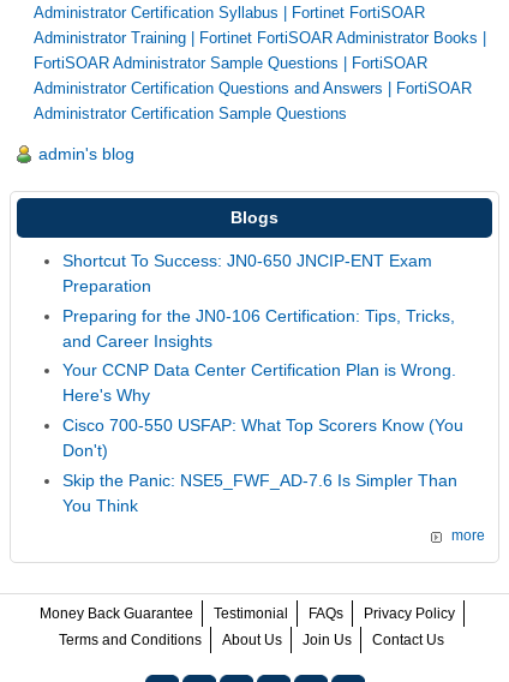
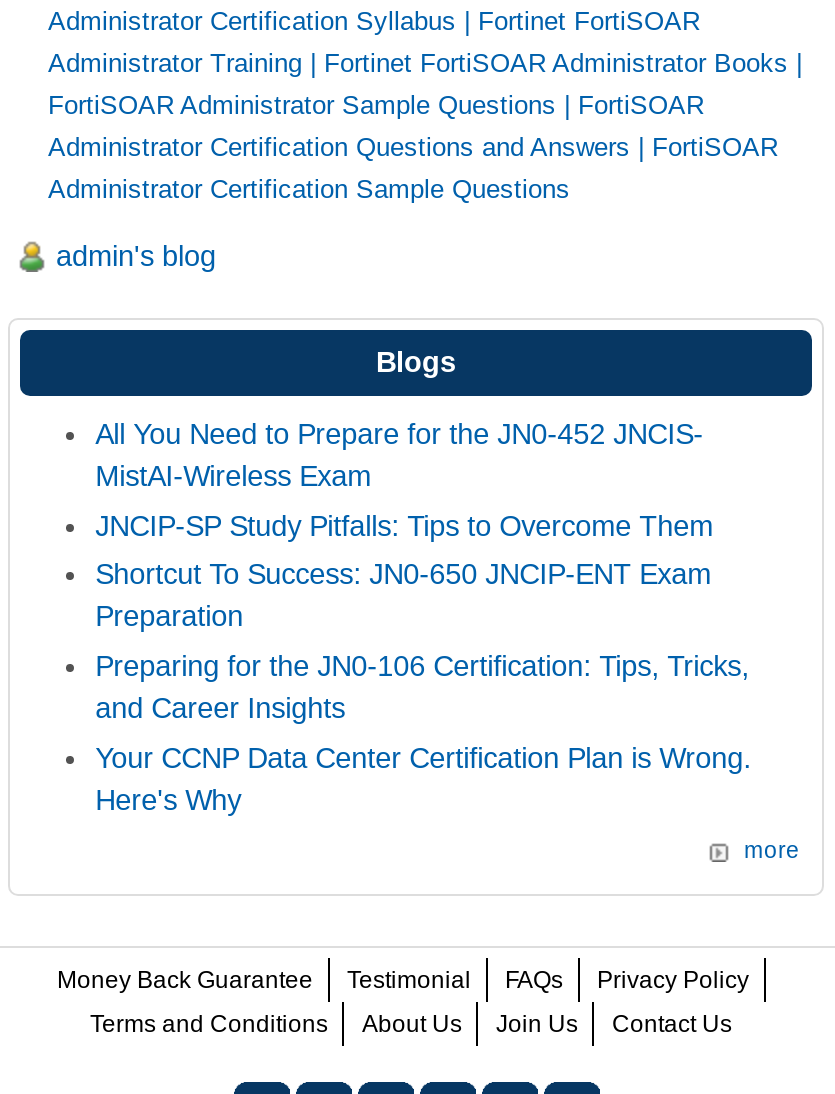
none -> [95,419,713,542] All You Need to Prepare for the JN0-452 JNCIS- | MistAI-Wireless Exam | JNCIP-SP Study Pitfalls: Tips to Overcome Them
moved [62,251,456,405] -> [95,559,751,815]: Shortcut To Success: JN0-650 JNCIP-ENT Exam | Preparation | Preparing for the JN0-106 Certification: Tips, Tricks, | and Career Insights | Your CCNP Data Center Certification Plan is Wrong. | Here's Why
[62,416,463,515] Cisco 700-550 USFAP: What Top Scorers Know (You | Don't) | Skip the Panic: NSE5_FWF_AD-7.6 Is Simpler Than | You Think -> none

